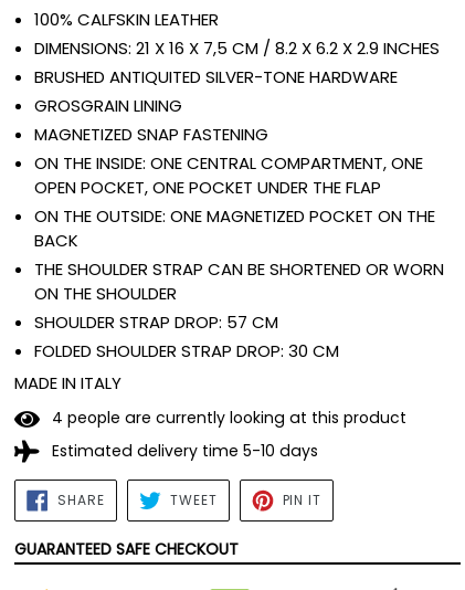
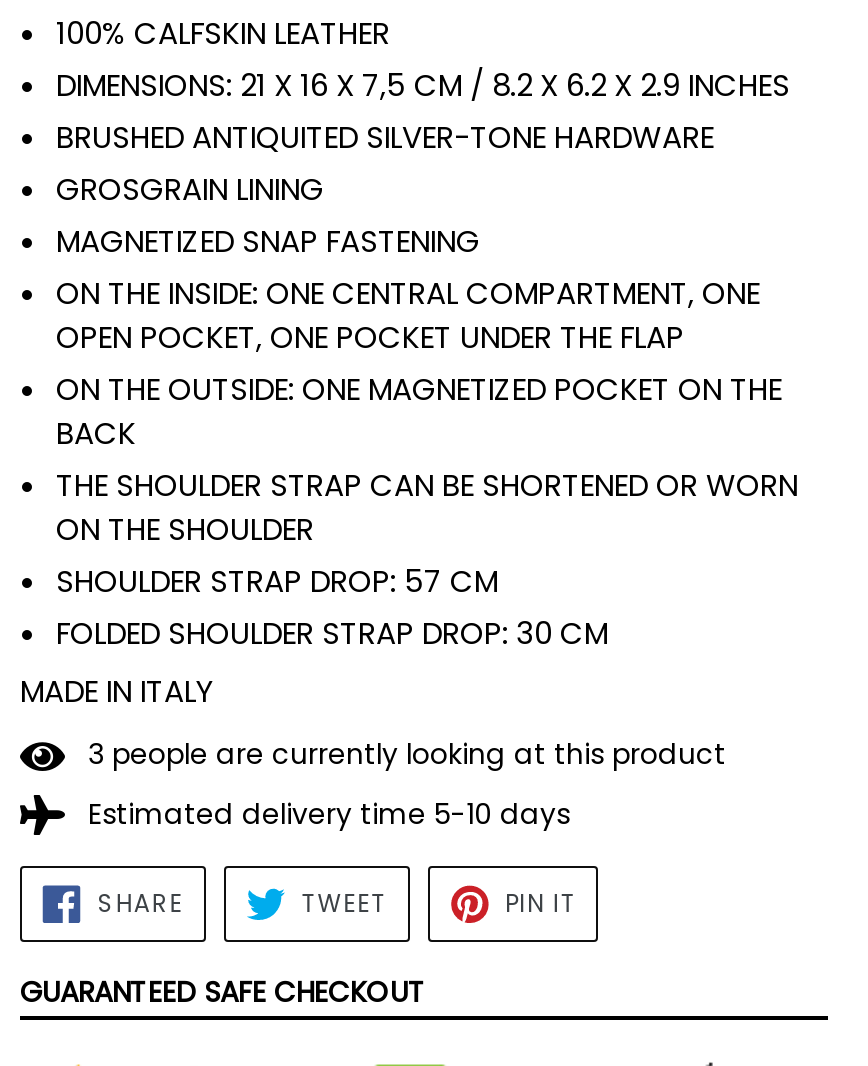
[52,407,406,429] 4 people are currently looking at this product -> [88,735,726,775] 3 people are currently looking at this product

